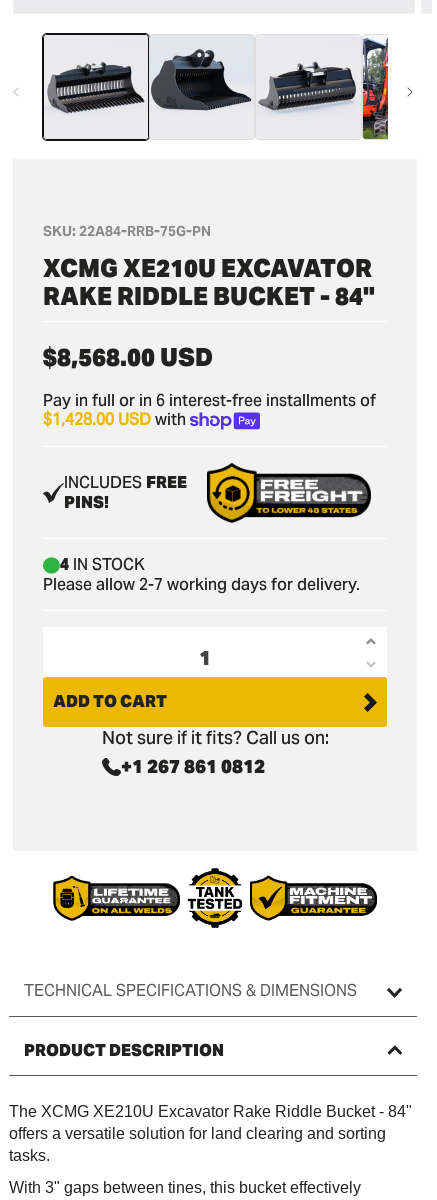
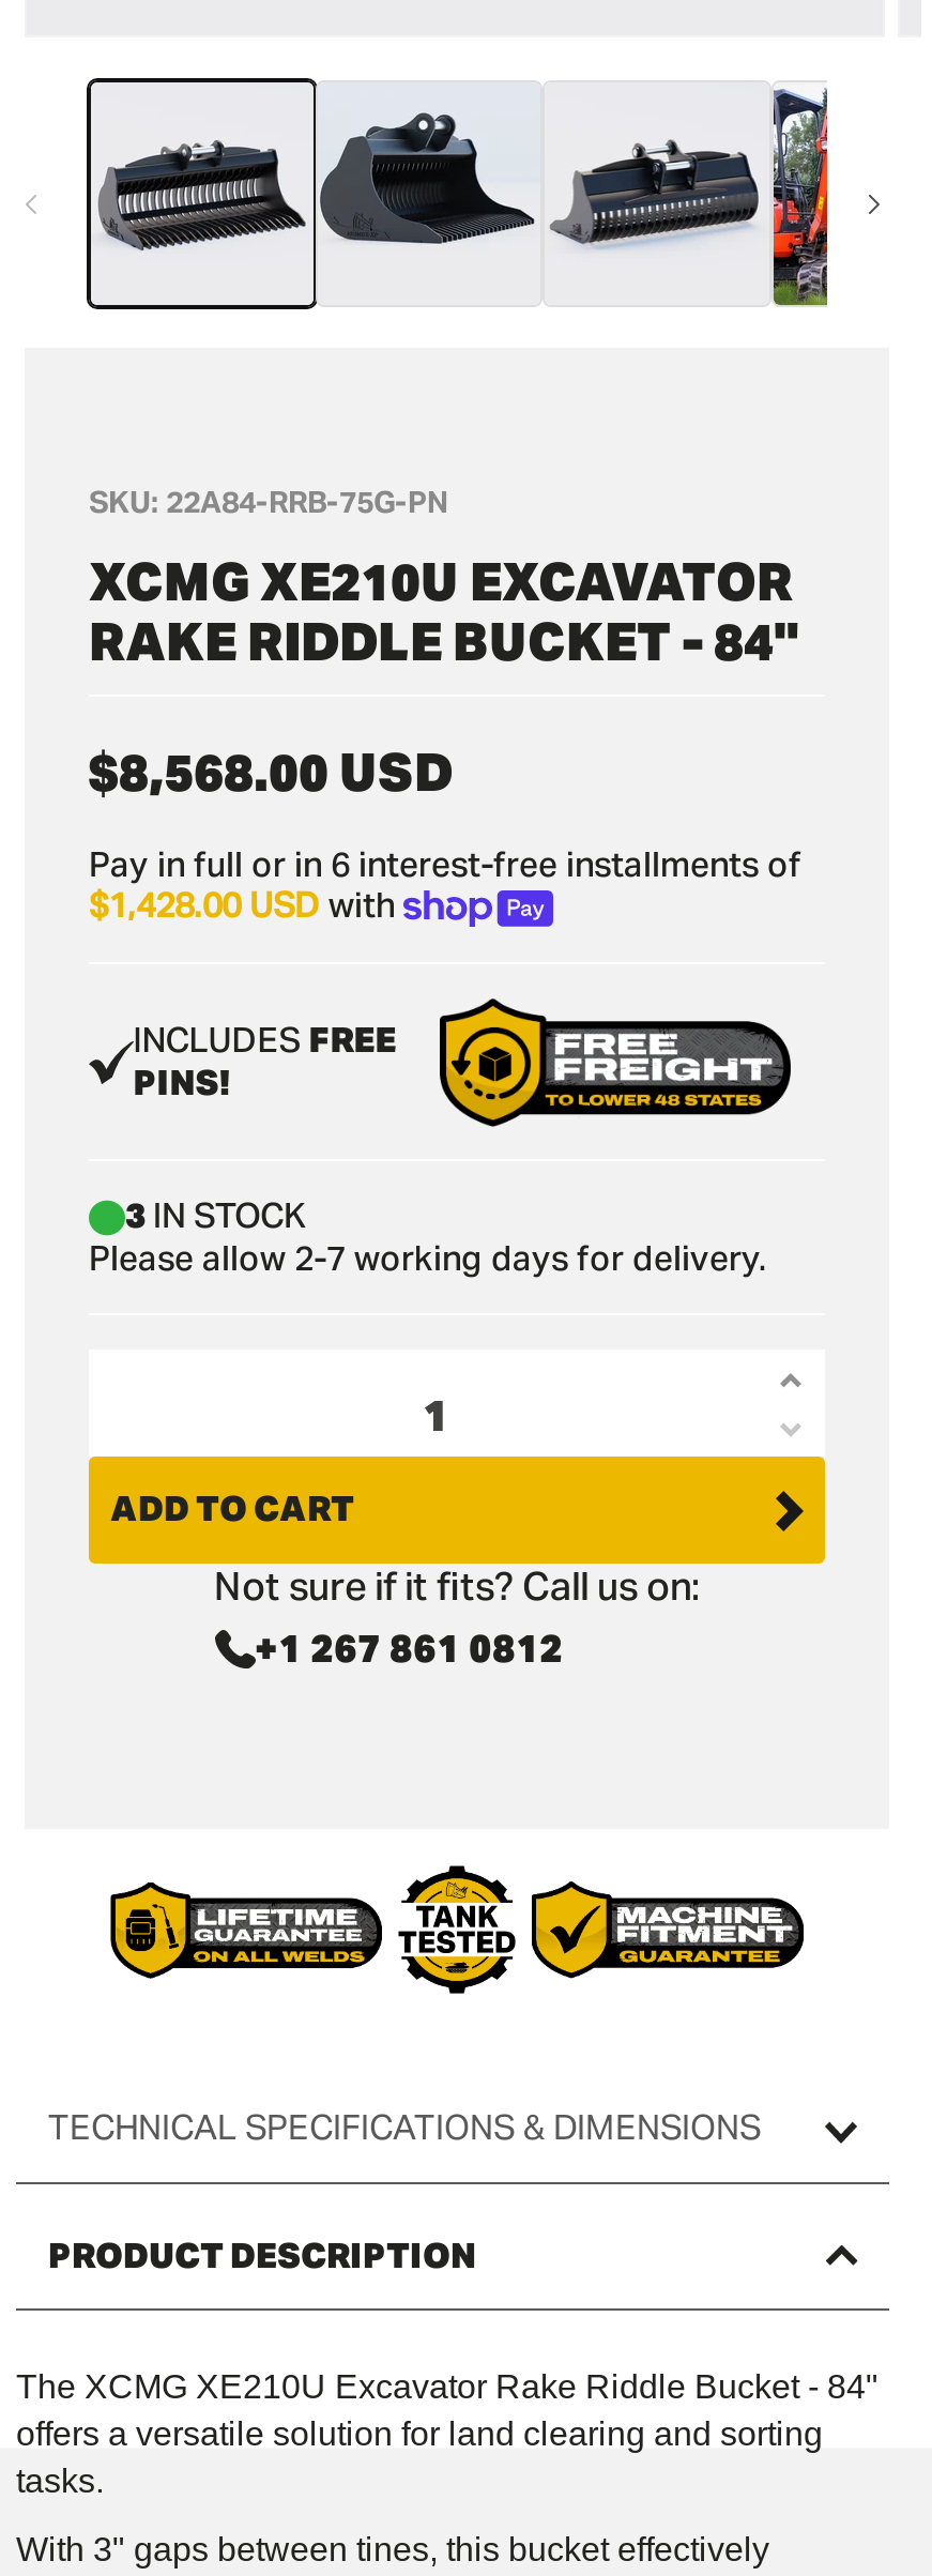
[60,554,145,575] 4 IN STOCK -> [125,1194,307,1239] 3 IN STOCK

